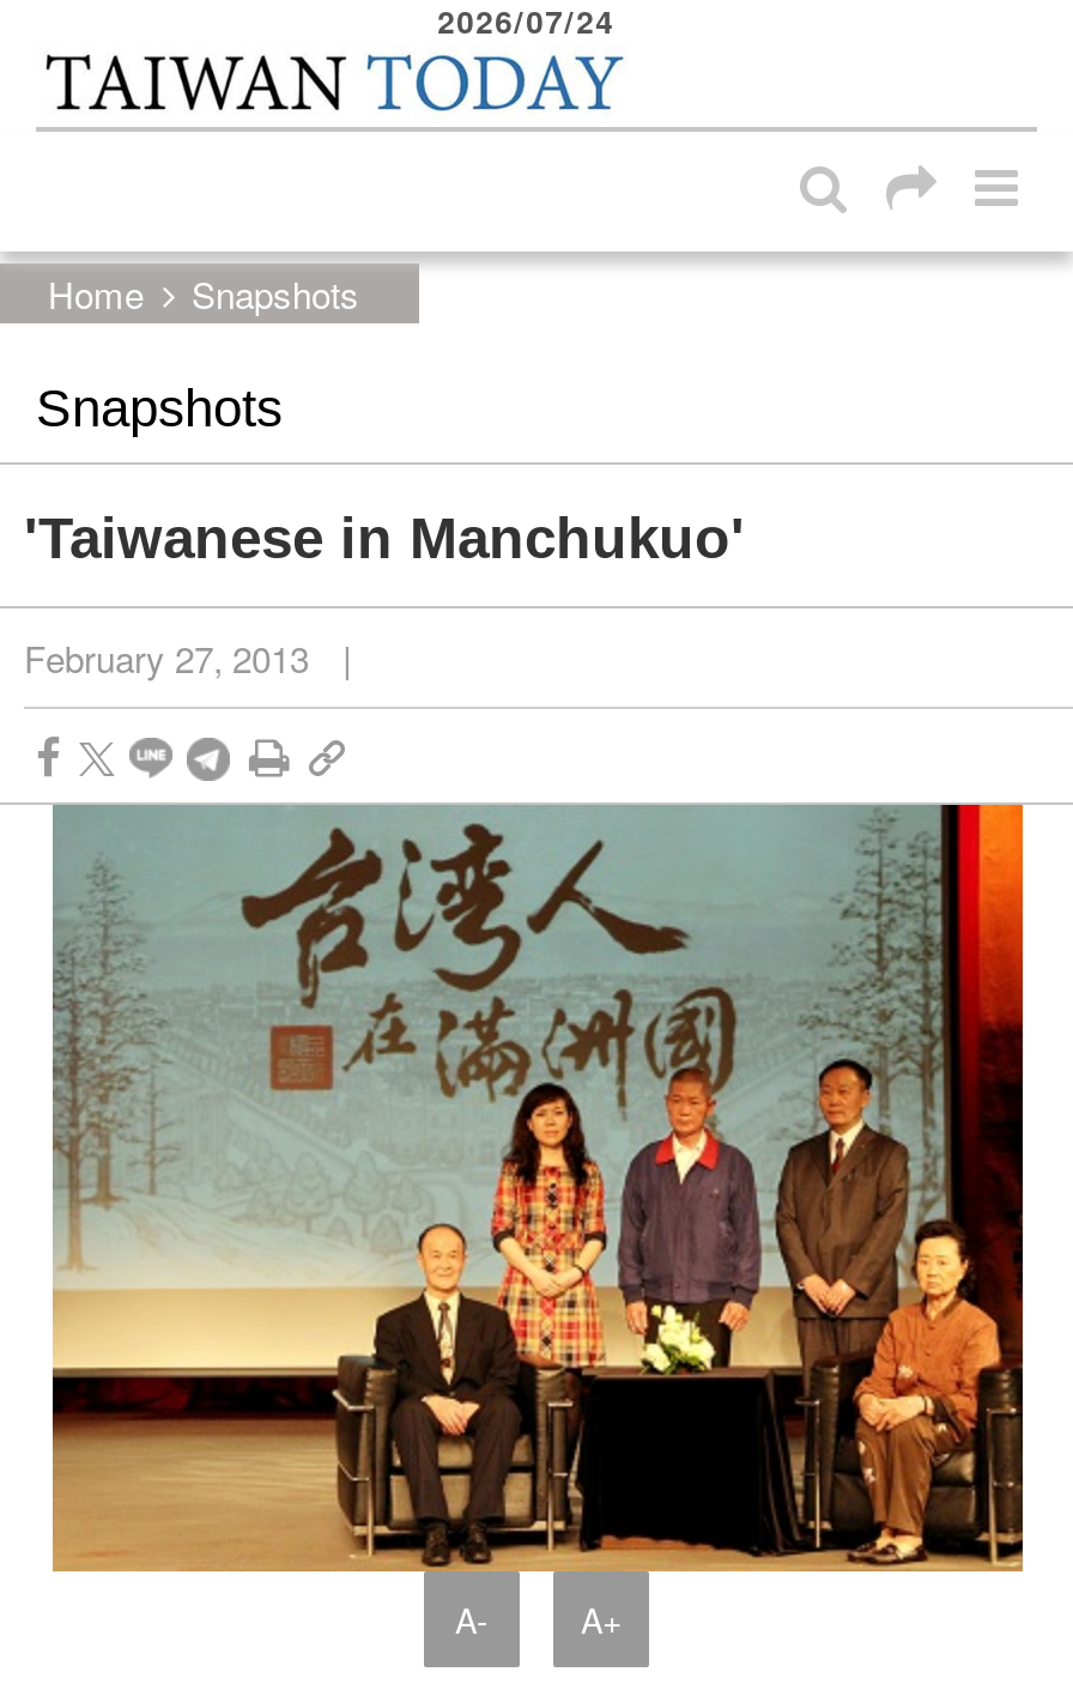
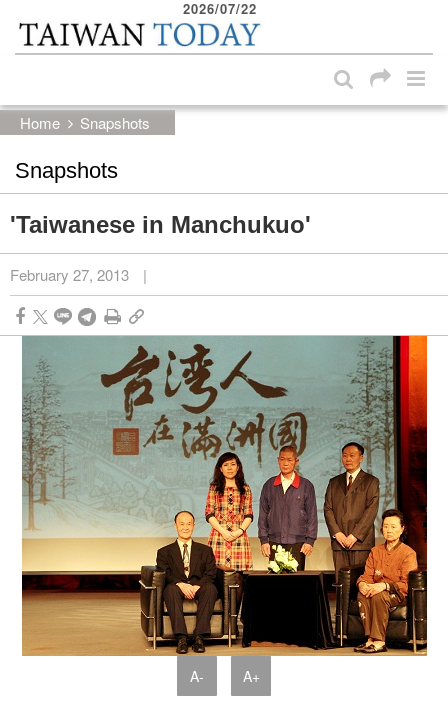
[437,0,615,43] 2026/07/24 -> [183,0,257,18] 2026/07/22

